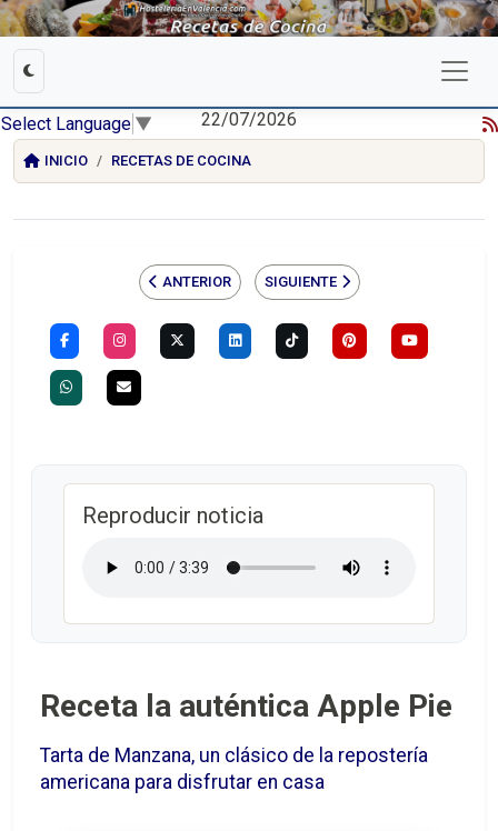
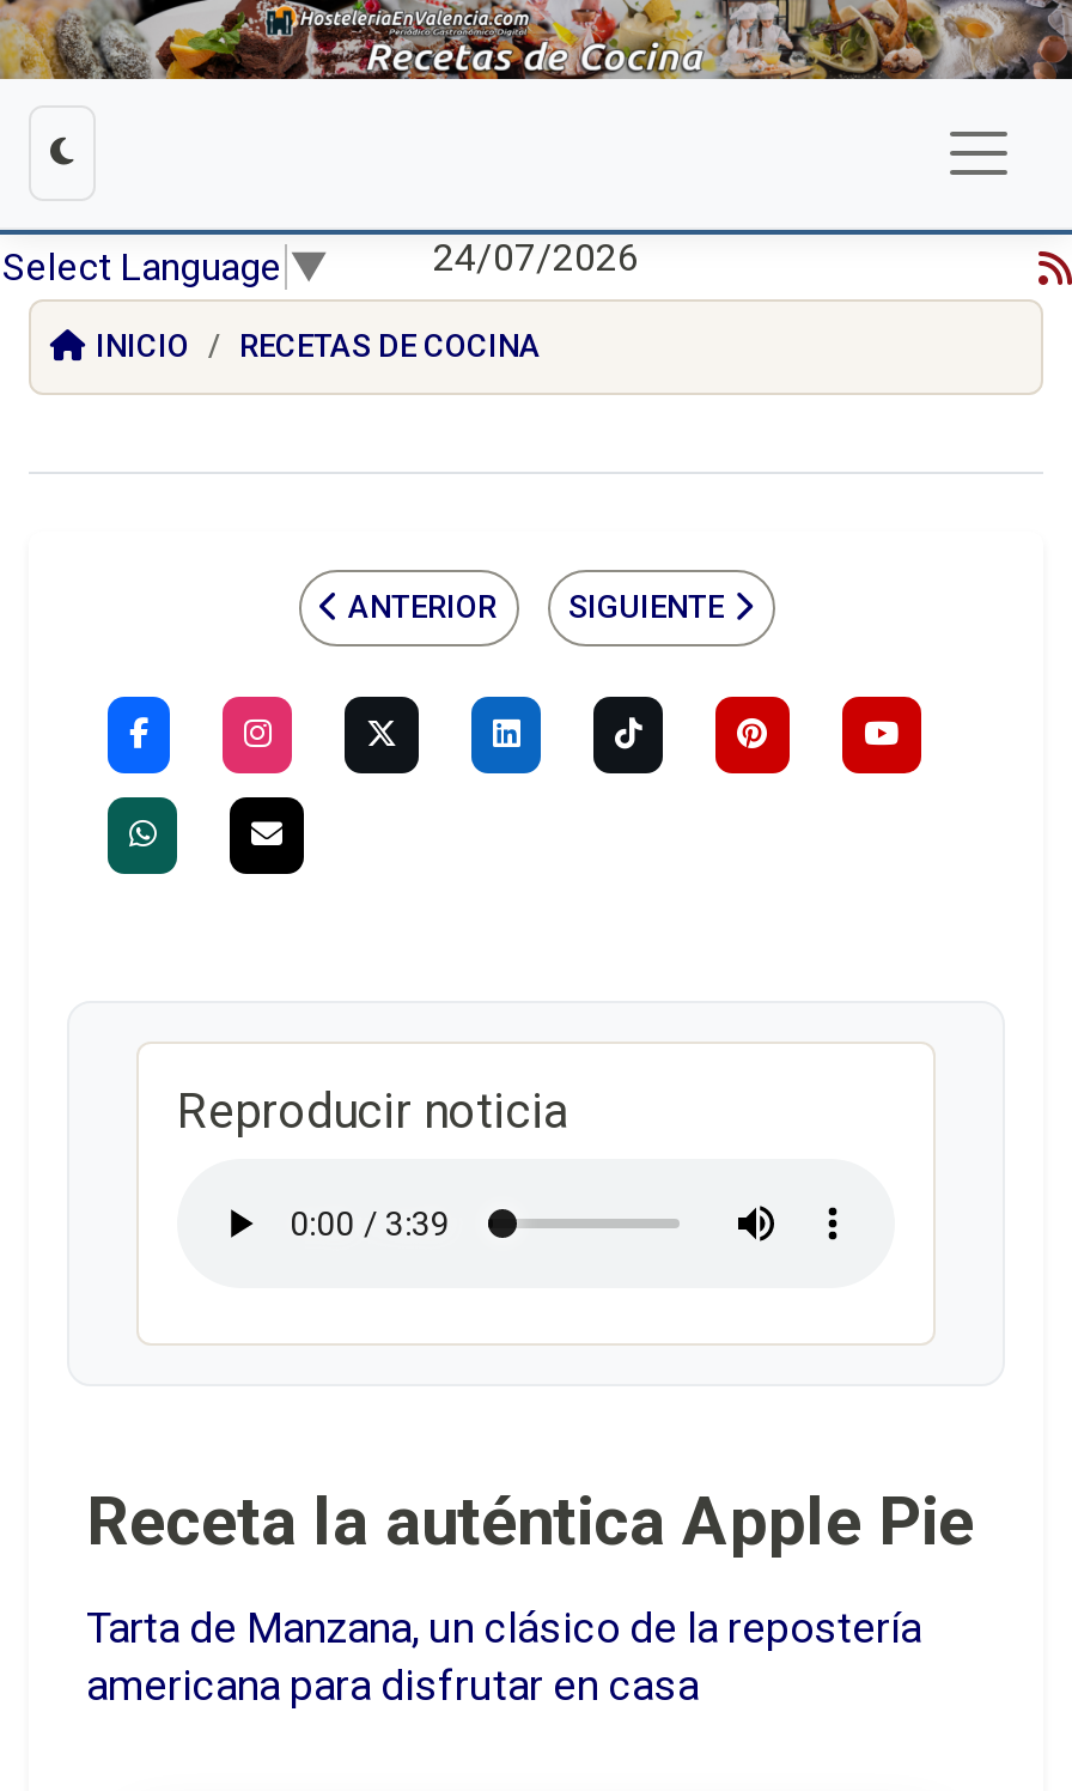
[201,109,297,130] 22/07/2026 -> [433,235,639,280] 24/07/2026

